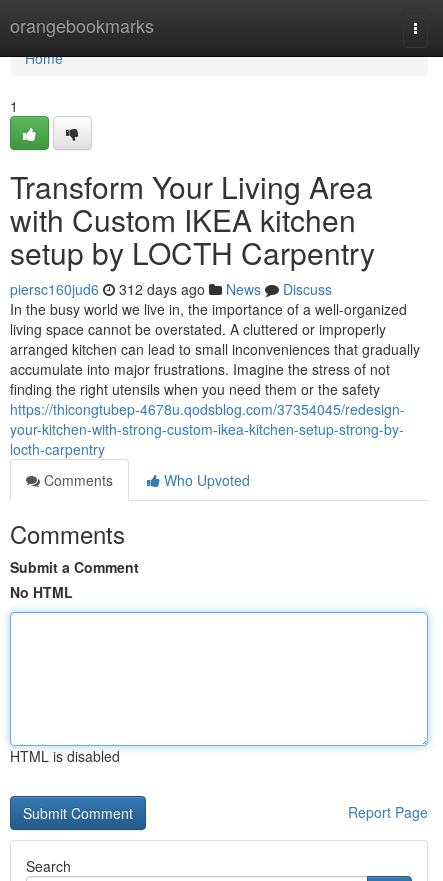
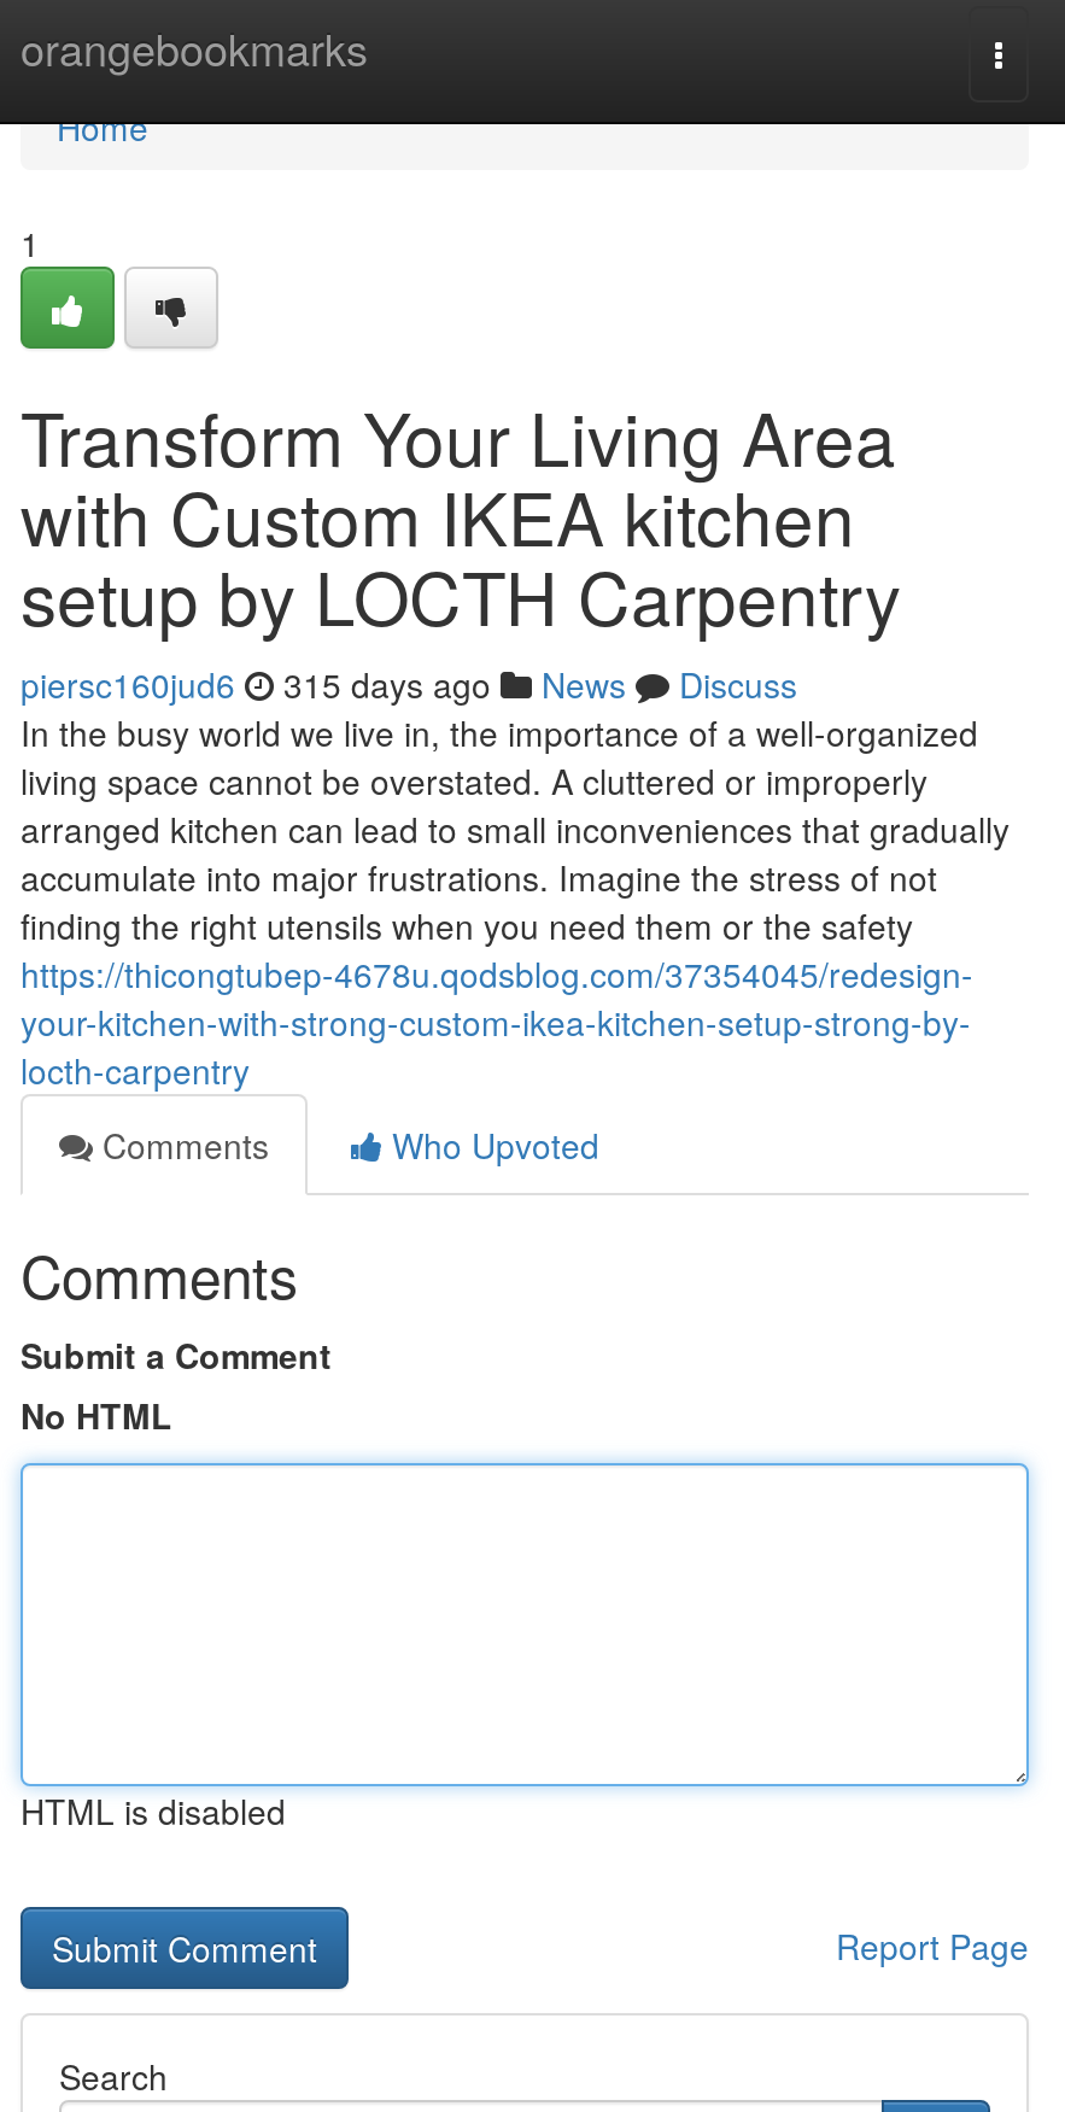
[10,279,332,299] piersc160jud6 312 days ago News Discuss -> [21,660,797,708] piersc160jud6 315 days ago News Discuss

